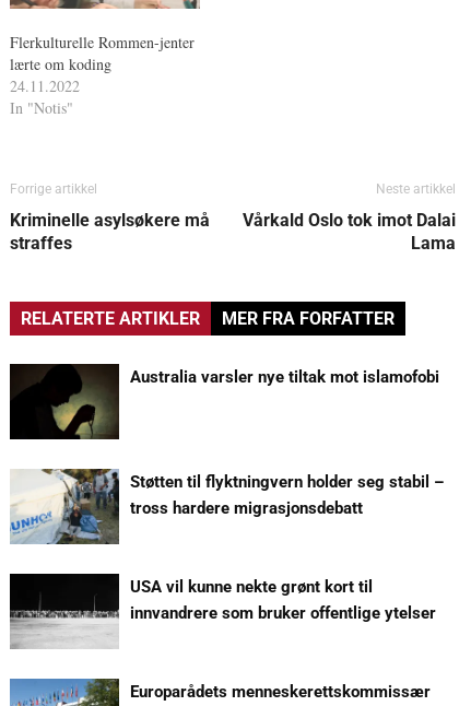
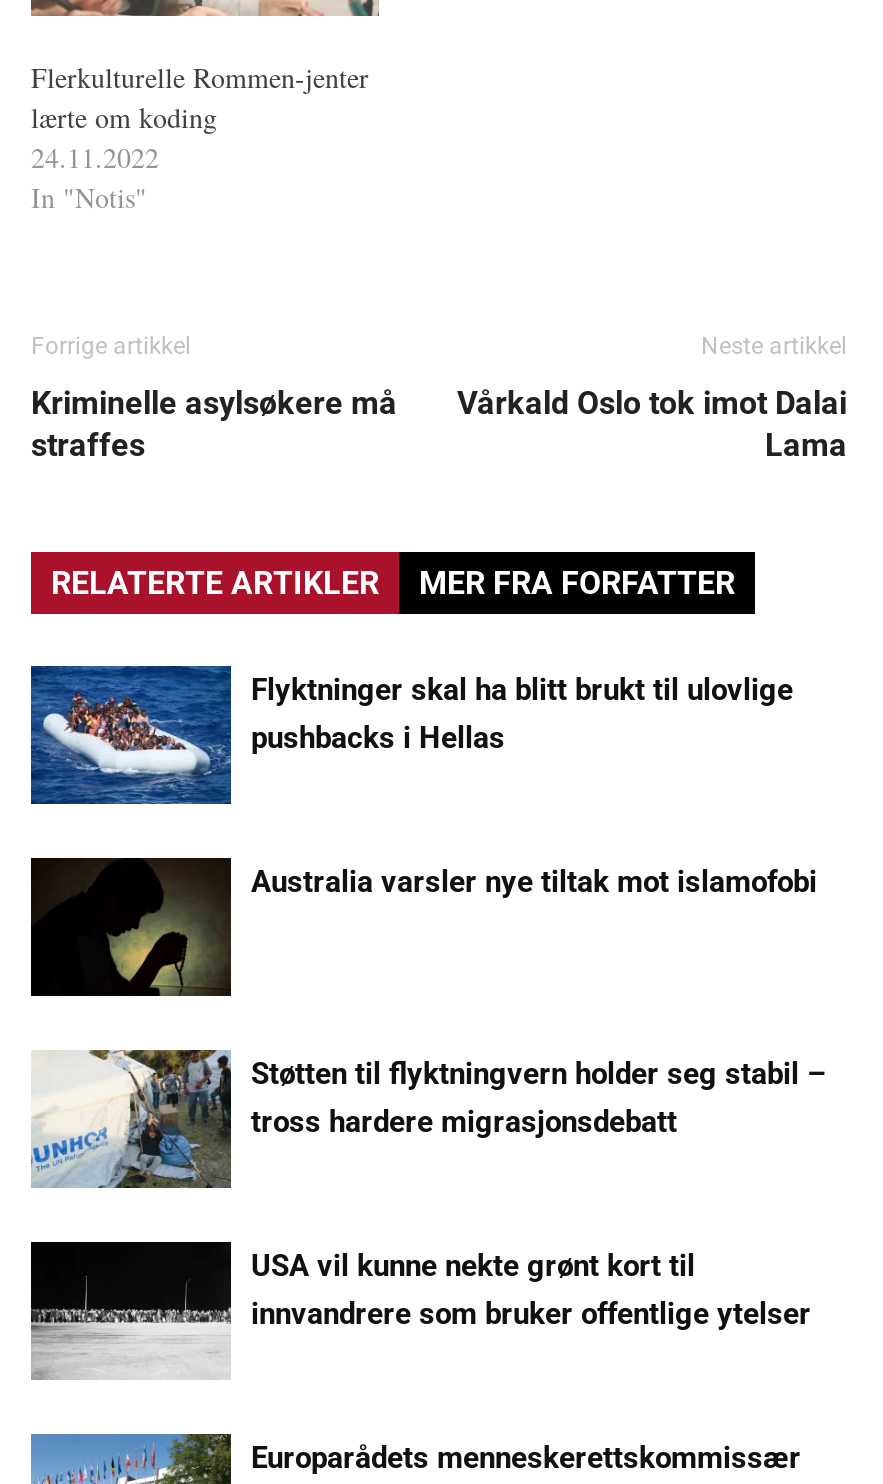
none -> [29,664,793,806] [image] | Flyktninger skal ha blitt brukt til ulovlige | pushbacks i Hellas

